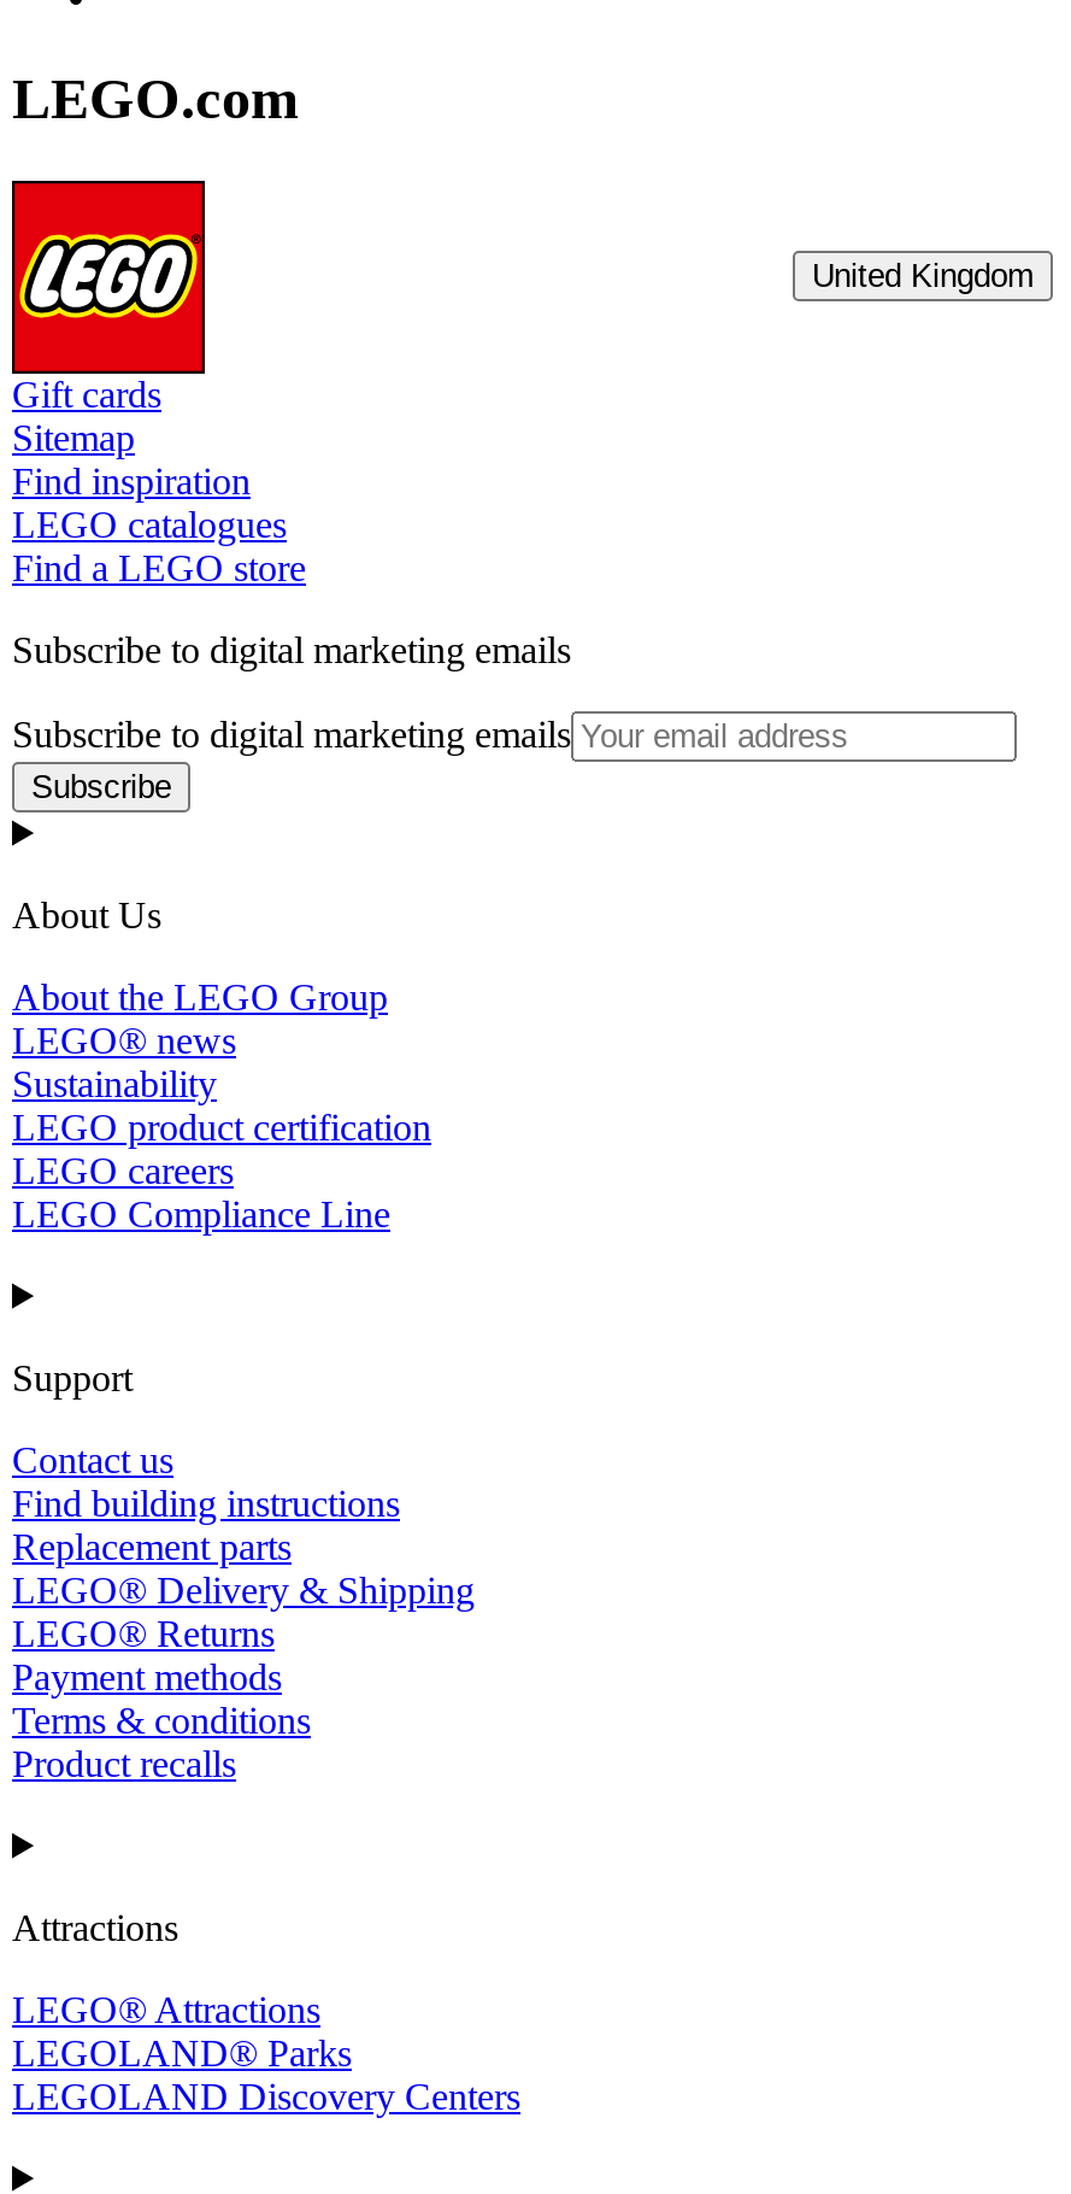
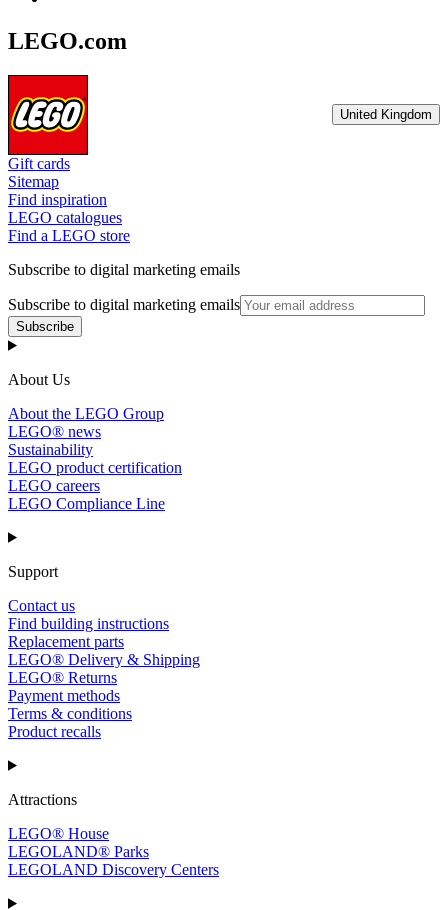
[12,1989,320,2030] LEGO® Attractions -> [8,825,109,842] LEGO® House

